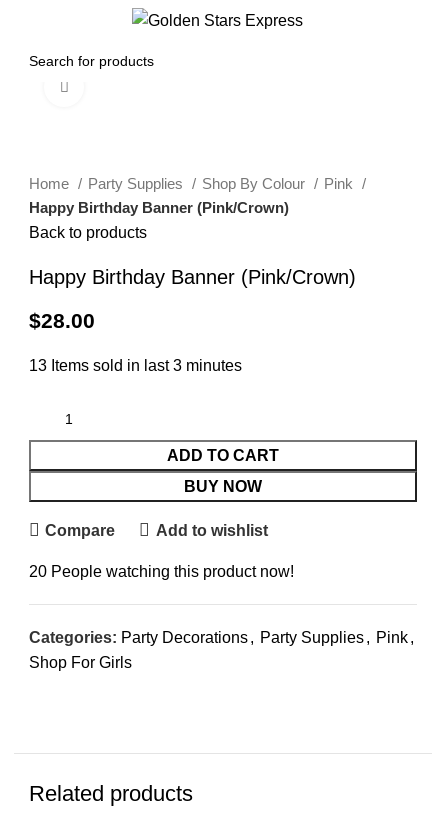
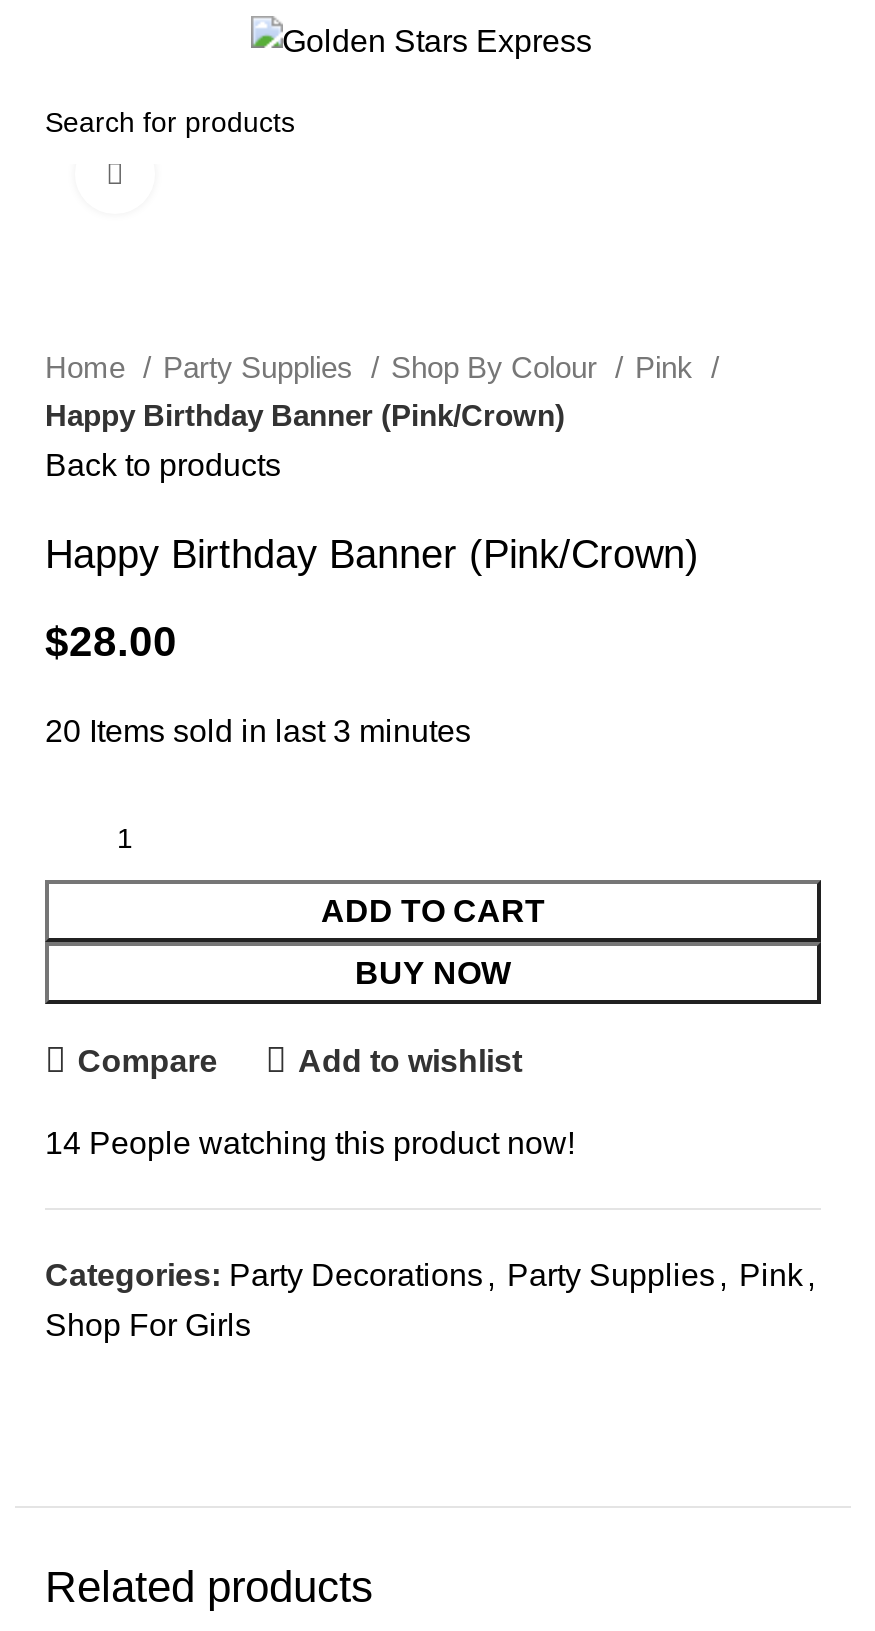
[29,357,242,374] 13 Items sold in last 3 minutes -> [45,714,471,748] 20 Items sold in last 3 minutes
[29,563,294,580] 20 People watching this product now! -> [45,1126,575,1160] 14 People watching this product now!

